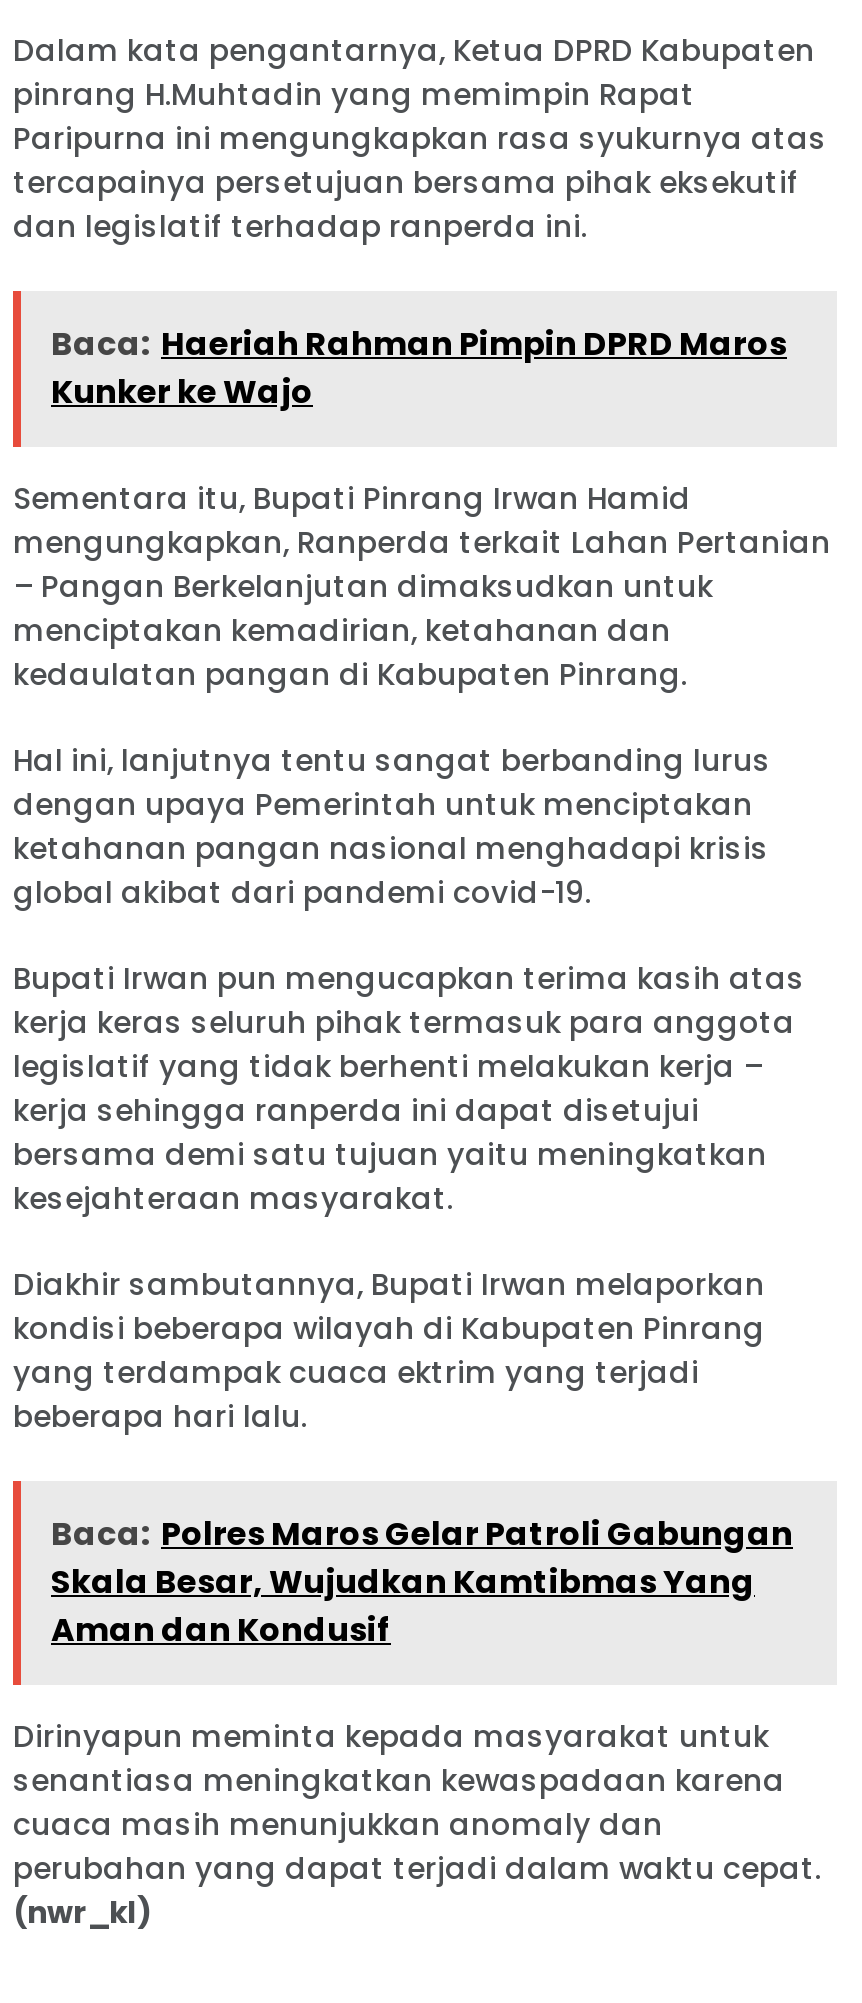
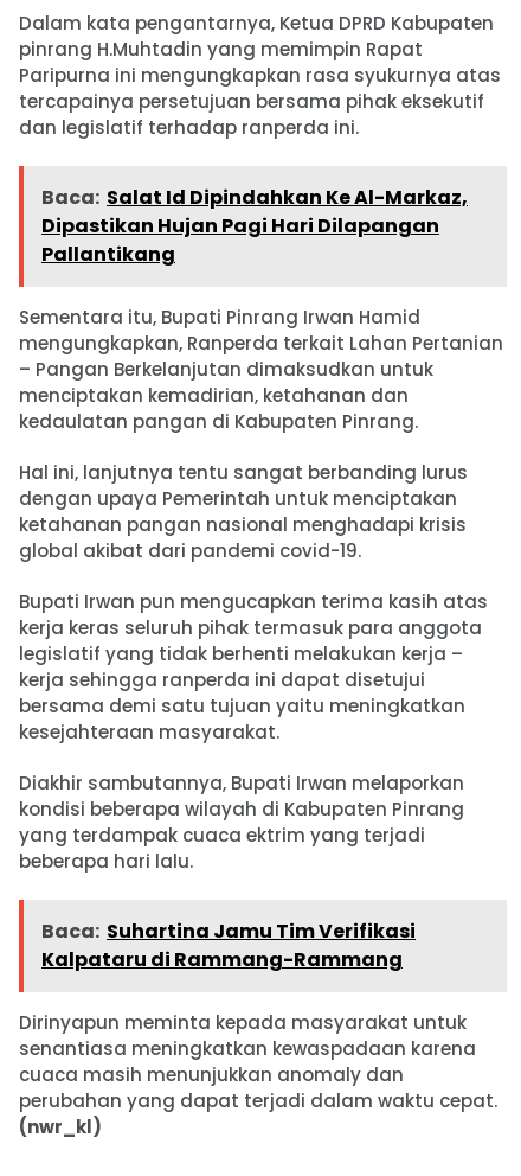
[51,322,787,416] Baca: Haeriah Rahman Pimpin DPRD Maros | Kunker ke Wajo -> [41,184,468,268] Baca: Salat Id Dipindahkan Ke Al-Markaz, | Dipastikan Hujan Pagi Hari Dilapangan | Pallantikang
moved [13,478,831,1438] -> [19,305,503,874]: Sementara itu, Bupati Pinrang Irwan Hamid | mengungkapkan, Ranperda terkait Lahan Pertanian | – Pangan Berkelanjutan dimaksudkan untuk | ... | yang terdampak cuaca ektrim yang terjadi | beberapa hari lalu.
[51,1512,793,1654] Baca: Polres Maros Gelar Patroli Gabungan | Skala Besar, Wujudkan Kamtibmas Yang | Aman dan Kondusif -> [41,918,416,974] Baca: Suhartina Jamu Tim Verifikasi | Kalpataru di Rammang-Rammang

